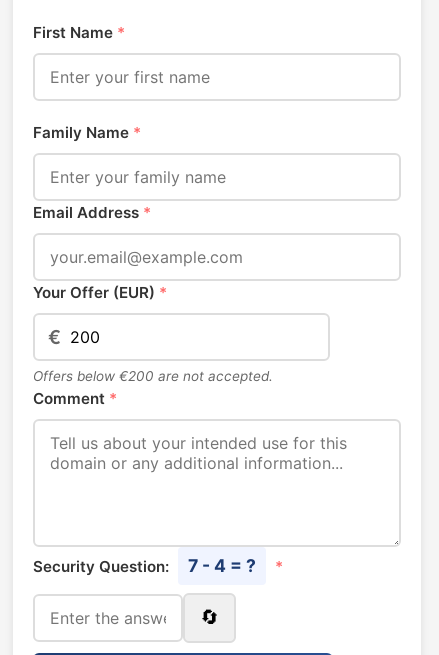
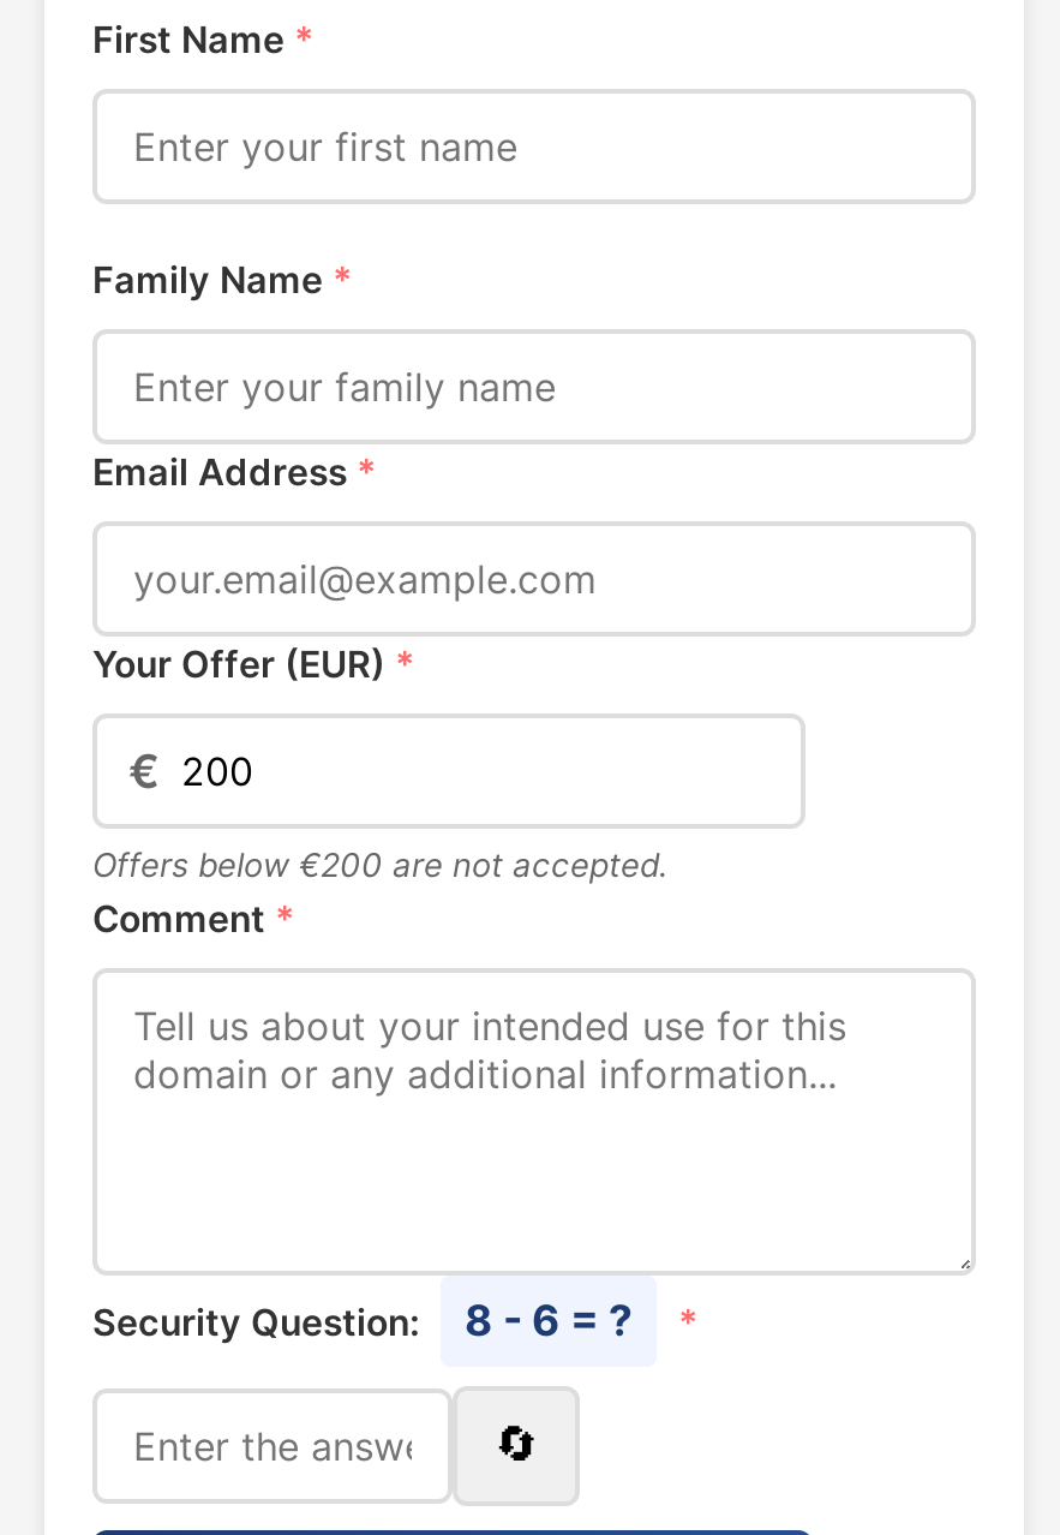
[188,555,256,576] 7 - 4 = ? -> [465,1295,633,1345] 8 - 6 = ?

